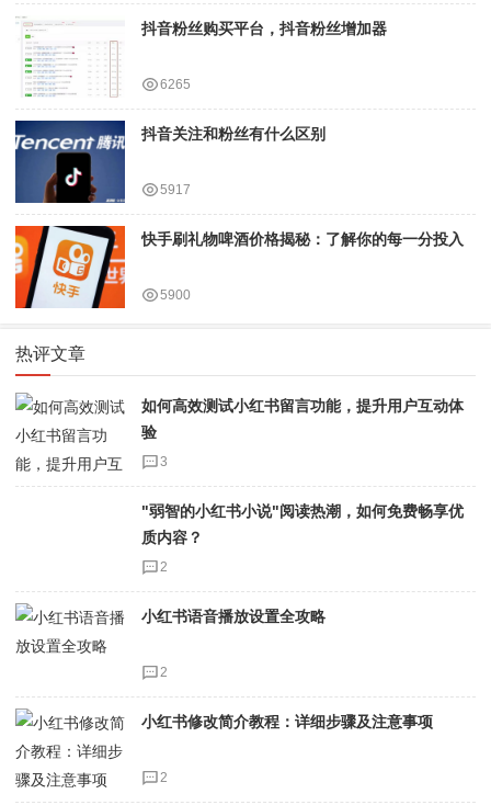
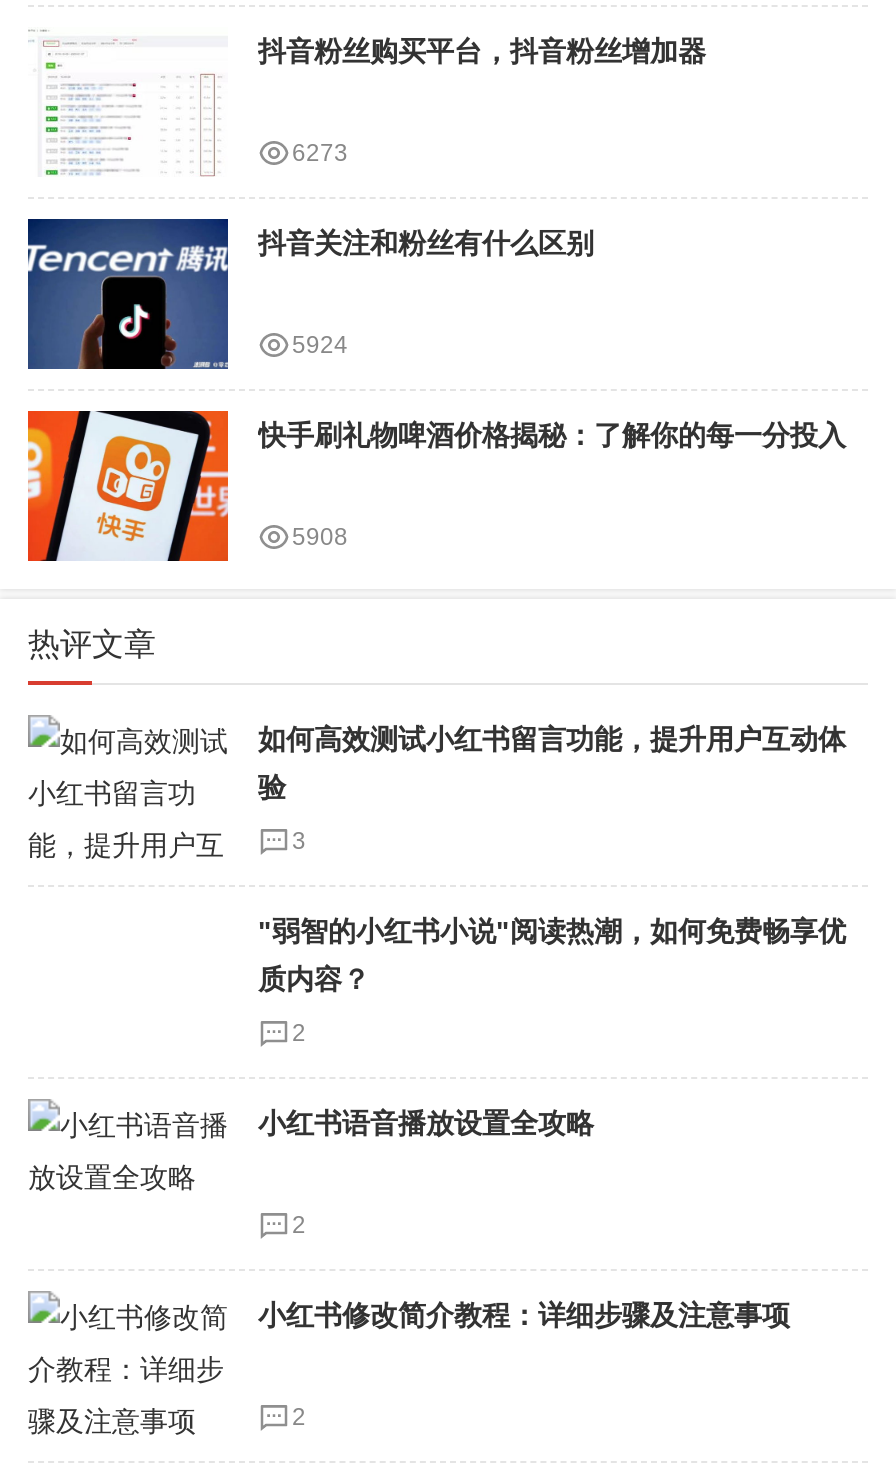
[160,77,191,93] 6265 -> [292,140,348,168] 6273
[160,183,191,198] 5917 -> [292,332,348,360] 5924
[160,288,191,303] 5900 -> [292,524,348,552] 5908

